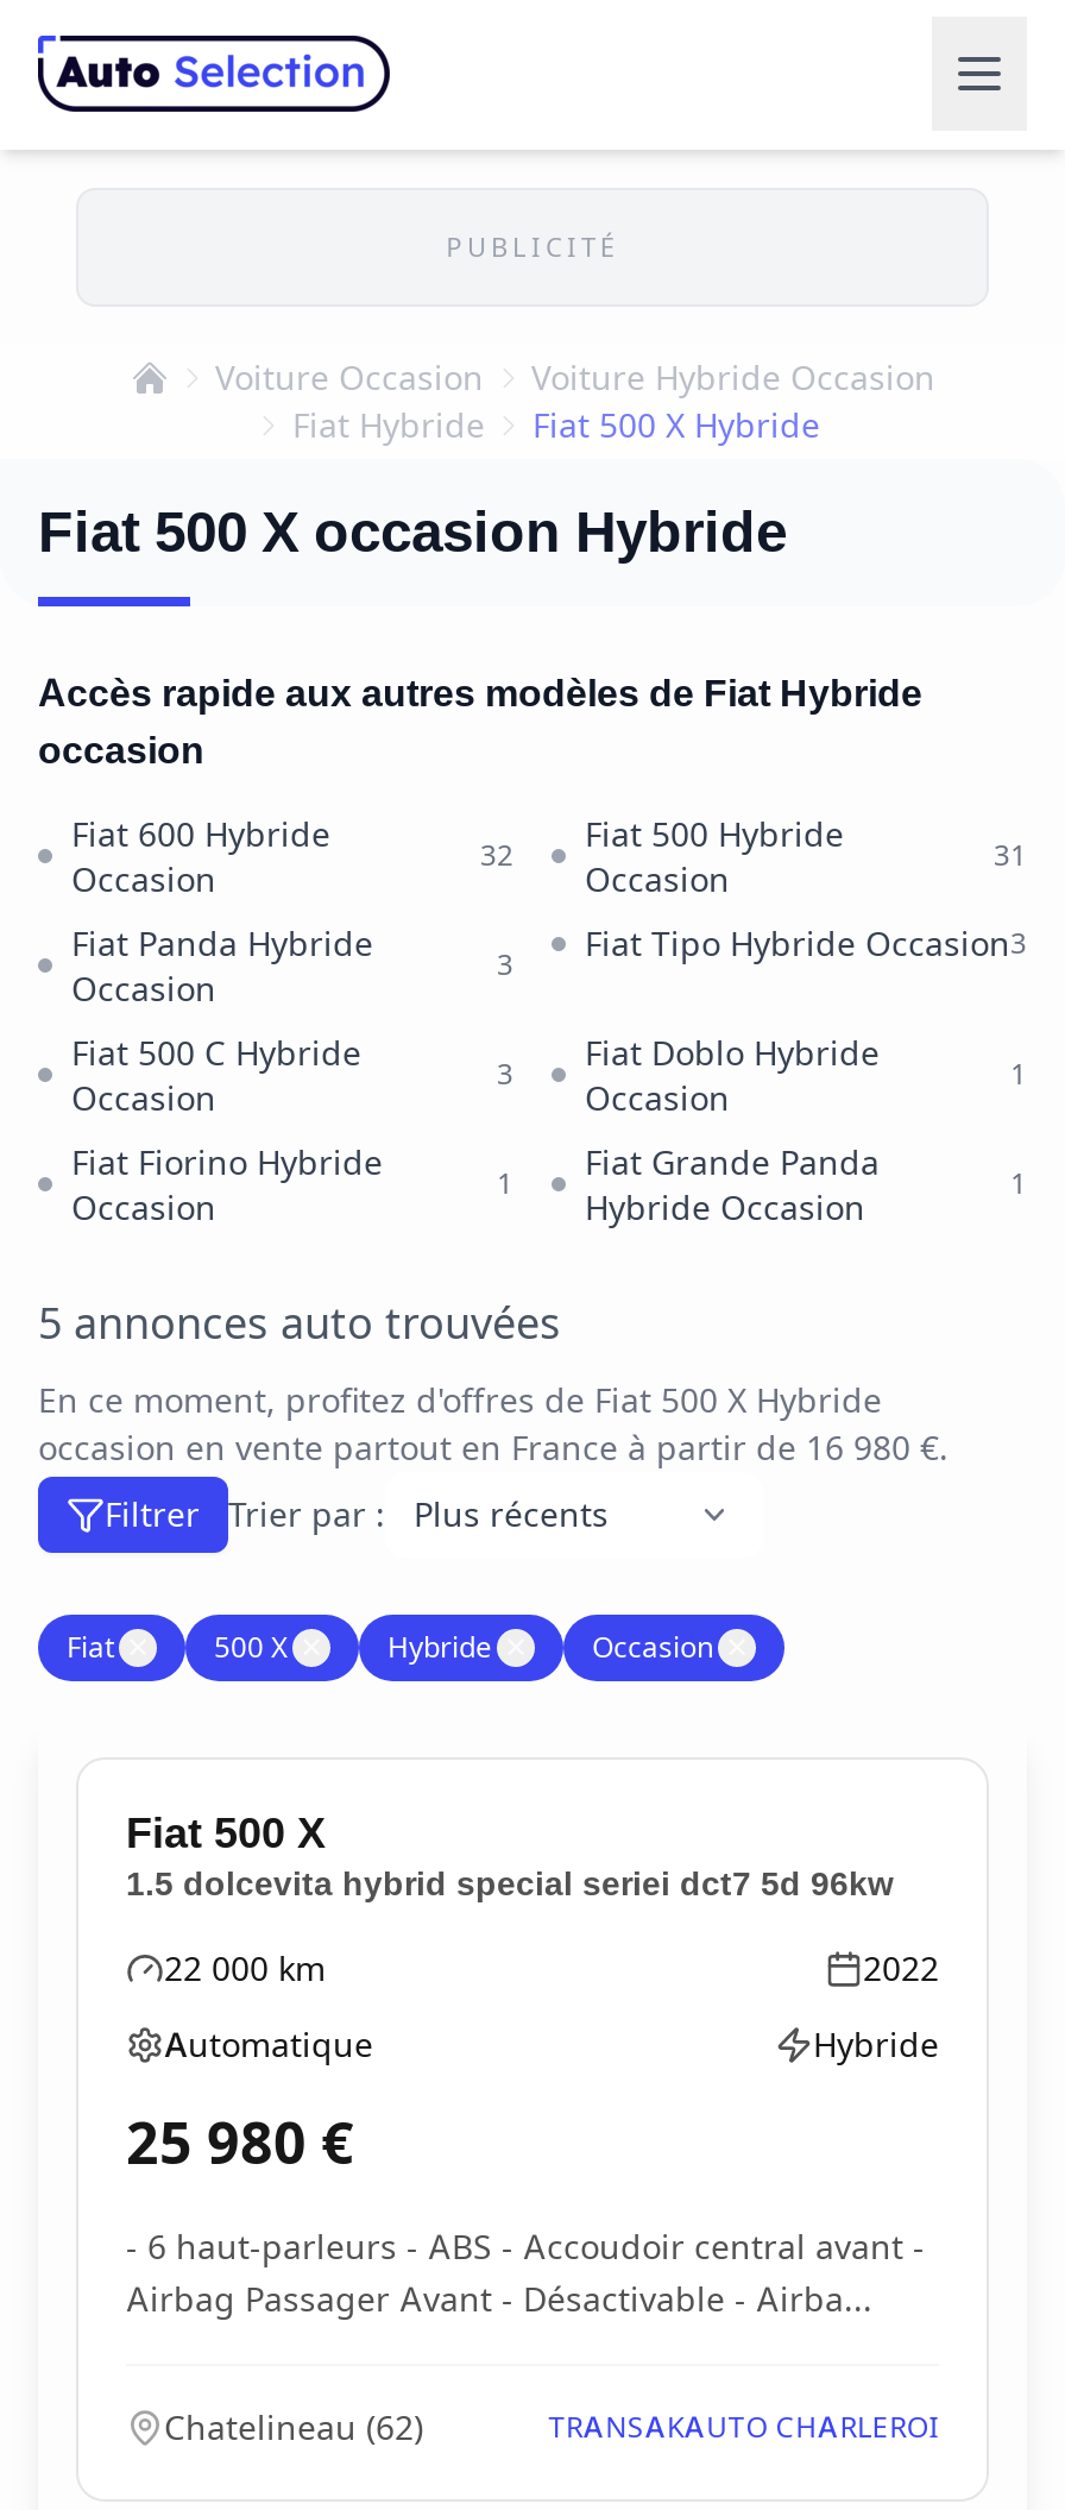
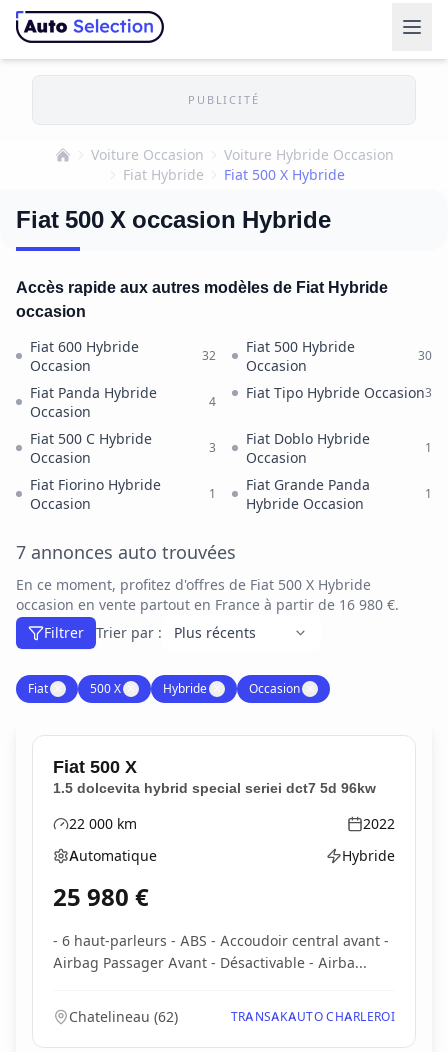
[994,837,1027,873] 31 -> [418,348,432,363] 30
[497,946,513,982] 3 -> [209,394,216,409] 4
[38,1298,561,1348] 5 annonces auto trouvées -> [16,542,236,563] 7 annonces auto trouvées

